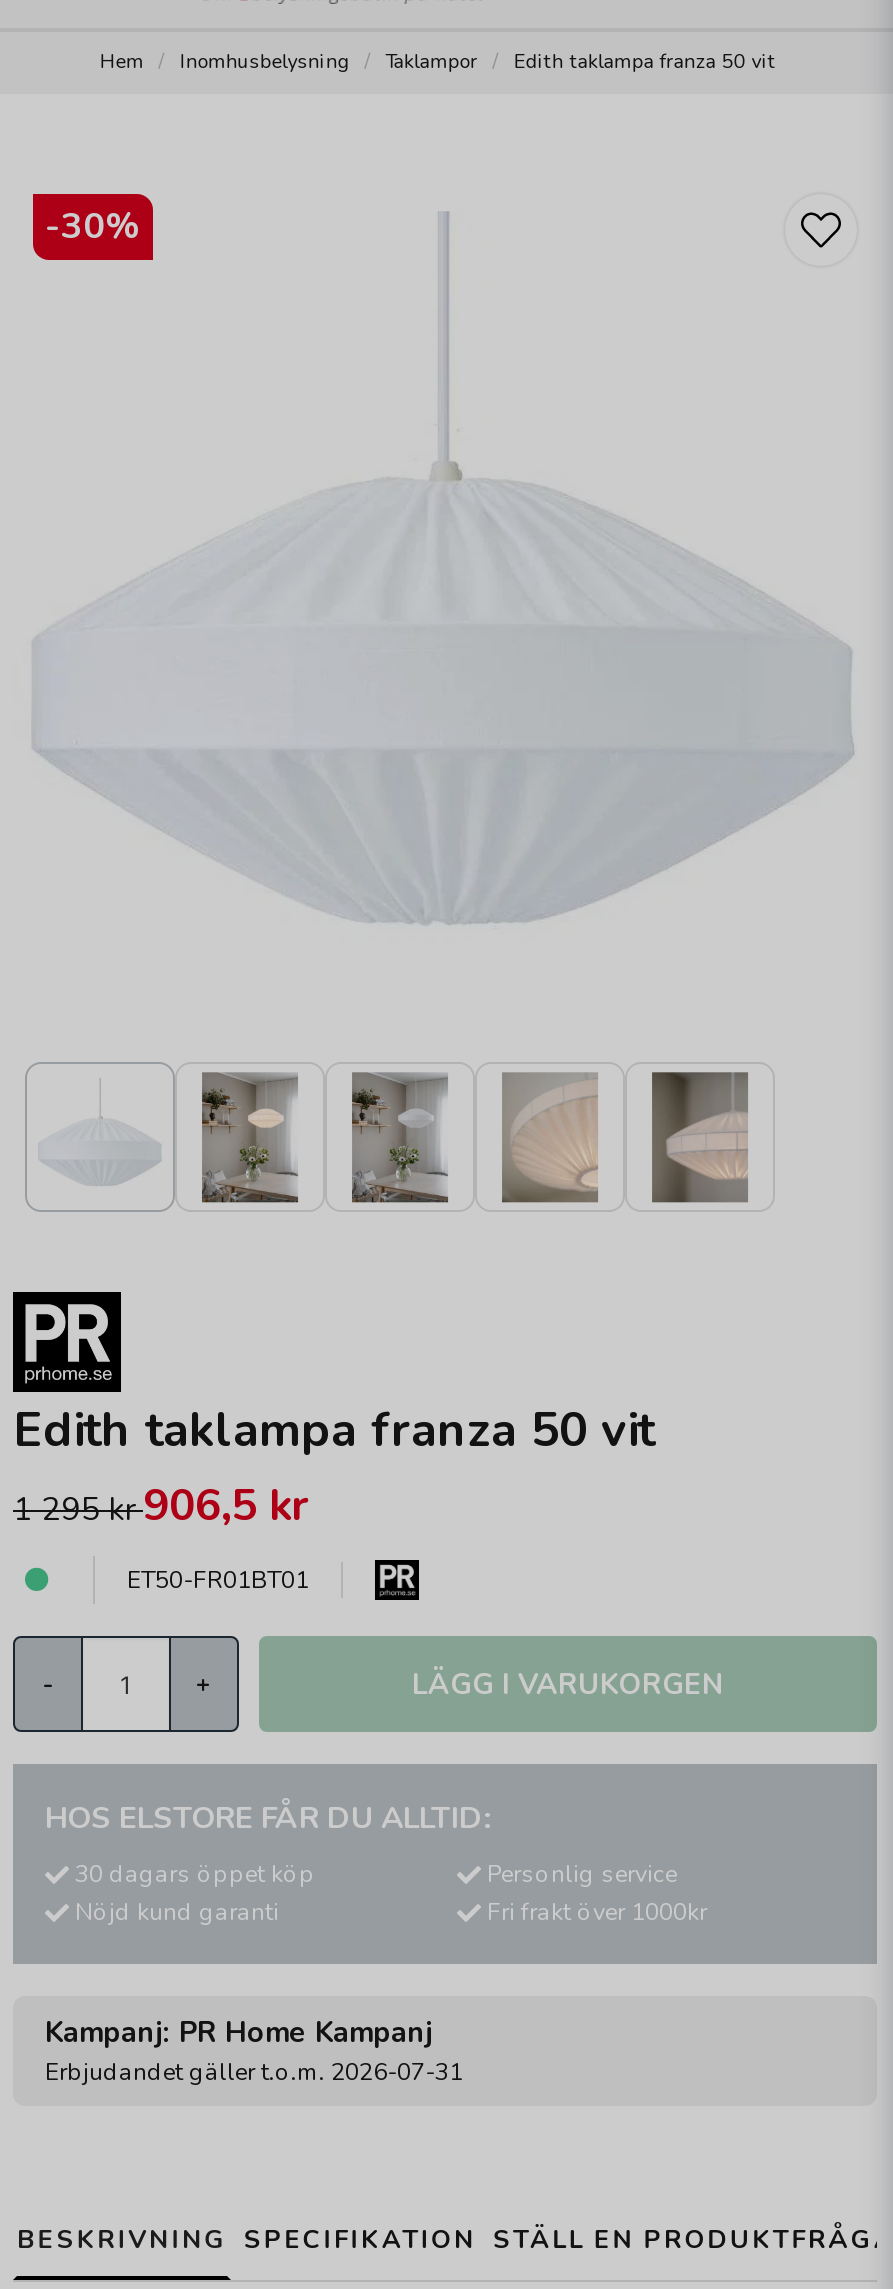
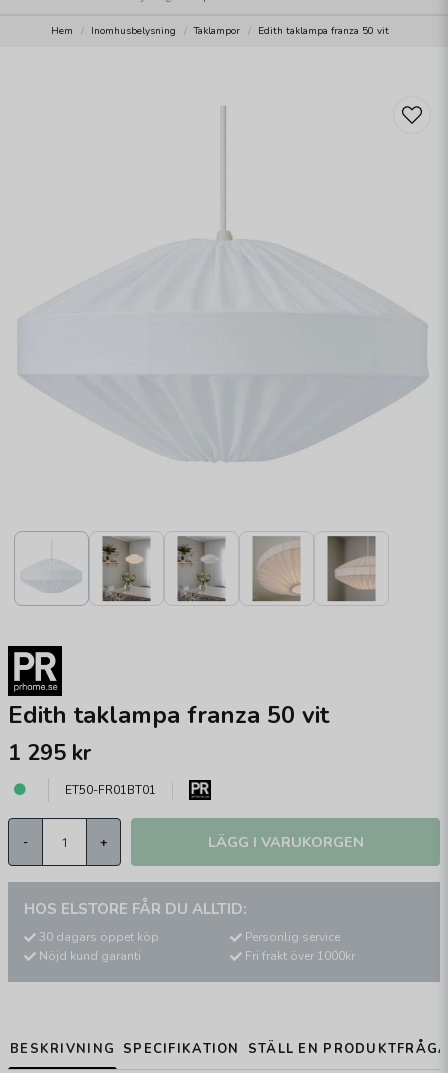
[45,202,141,250] -30% -> none
[13,1476,307,1536] 1 295 kr906,5 kr -> [8,738,91,768] 1 295 kr
[45,2012,463,2088] Kampanj: PR Home Kampanj | Erbjudandet gäller t.o.m. 2026-07-31 -> none

